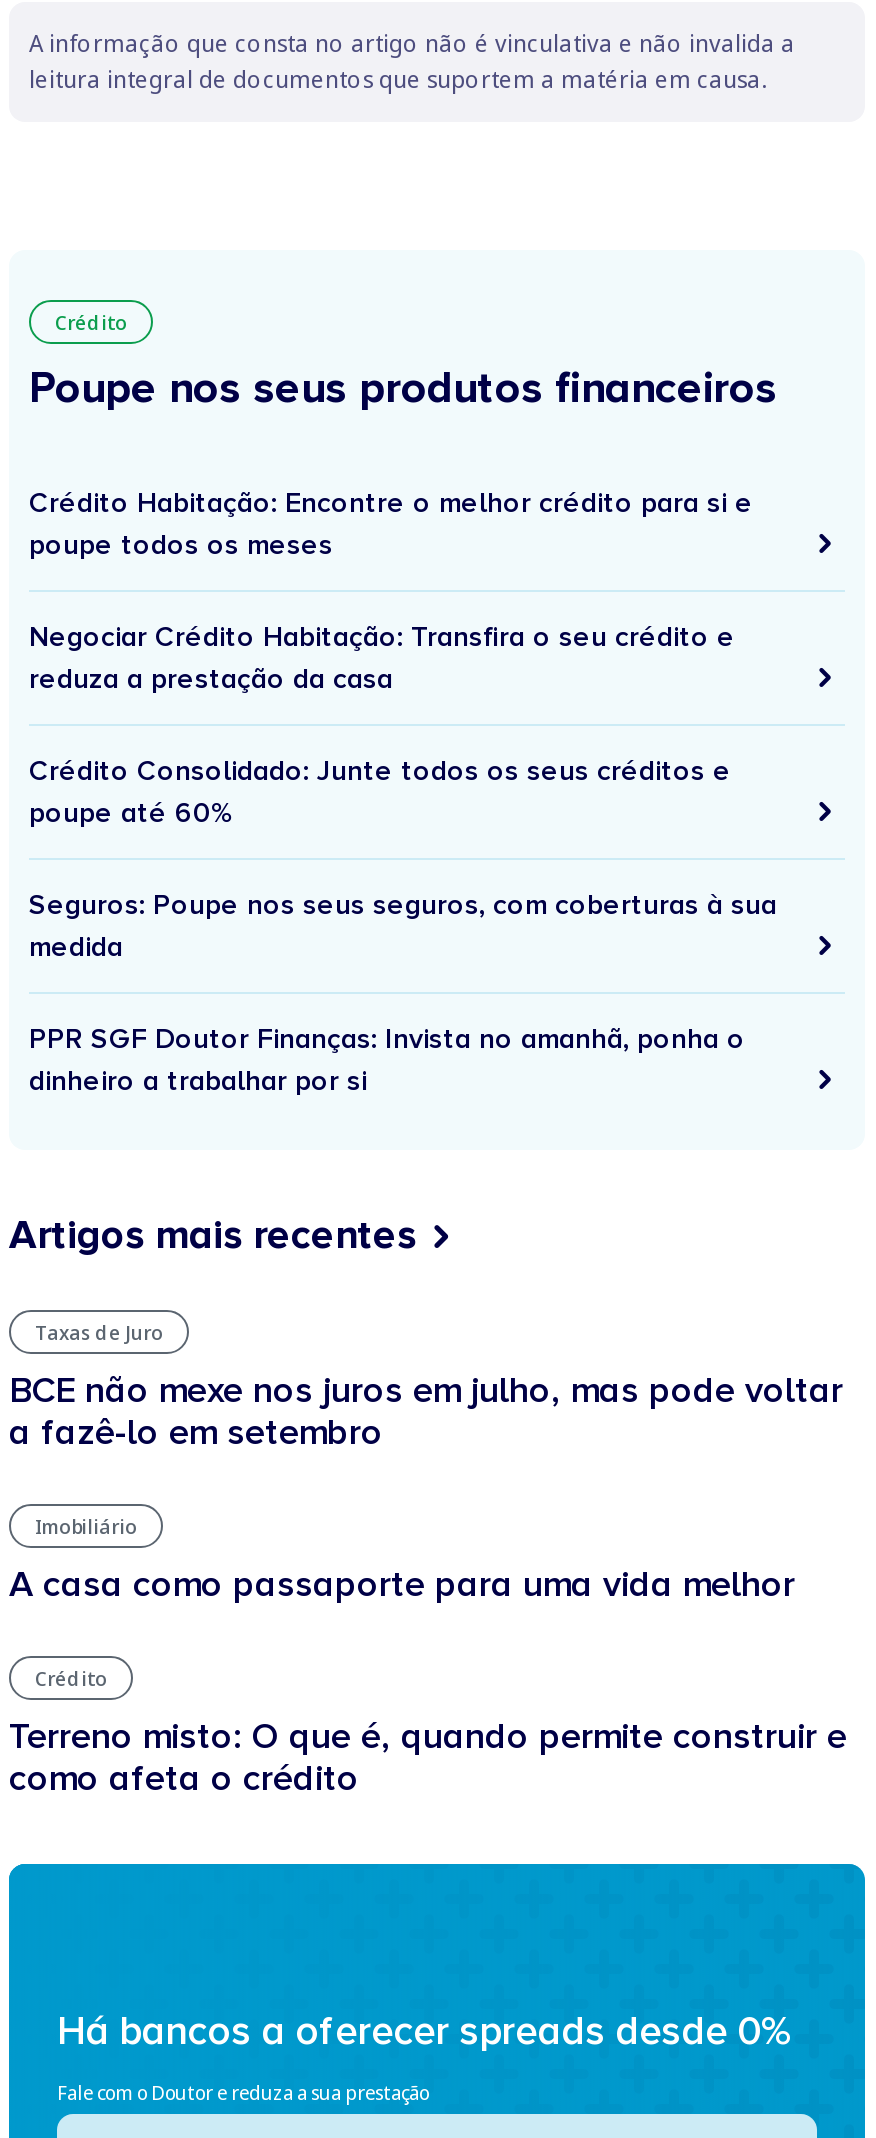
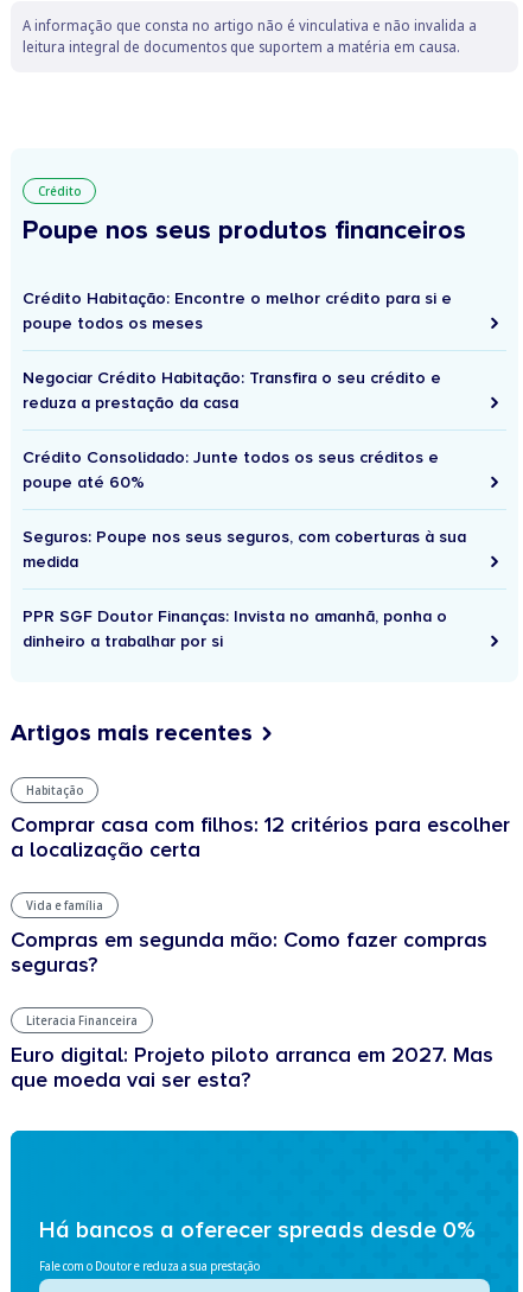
[35,1318,163,1346] Taxas de Juro -> [26,782,83,798] Habitação
[9,1368,843,1454] BCE não mexe nos juros em julho, mas pode voltar | a fazê-lo em setembro -> [11,812,510,863] Comprar casa com filhos: 12 critérios para escolher | a localização certa
[35,1512,137,1540] Imobiliário -> [26,897,103,914] Vida e família
[9,1562,795,1606] A casa como passaporte para uma vida melhor -> [11,927,487,978] Compras em segunda mão: Como fazer compras | seguras?
[35,1664,107,1692] Crédito -> [26,1012,138,1029] Literacia Financeira
[9,1714,847,1800] Terreno misto: O que é, quando permite construir e | como afeta o crédito -> [11,1042,493,1093] Euro digital: Projeto piloto arranca em 2027. Mas | que moeda vai ser esta?

